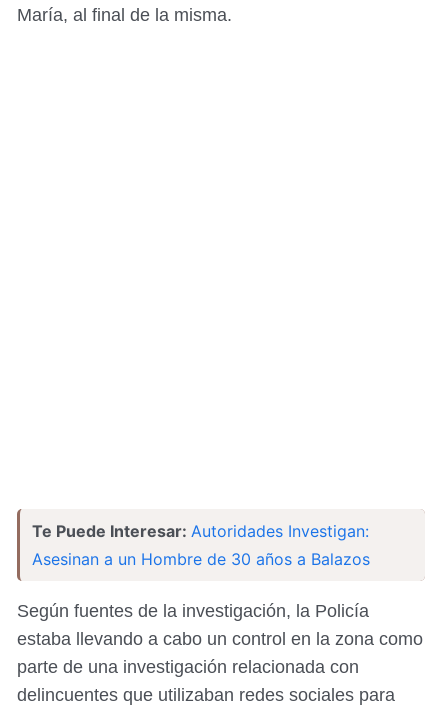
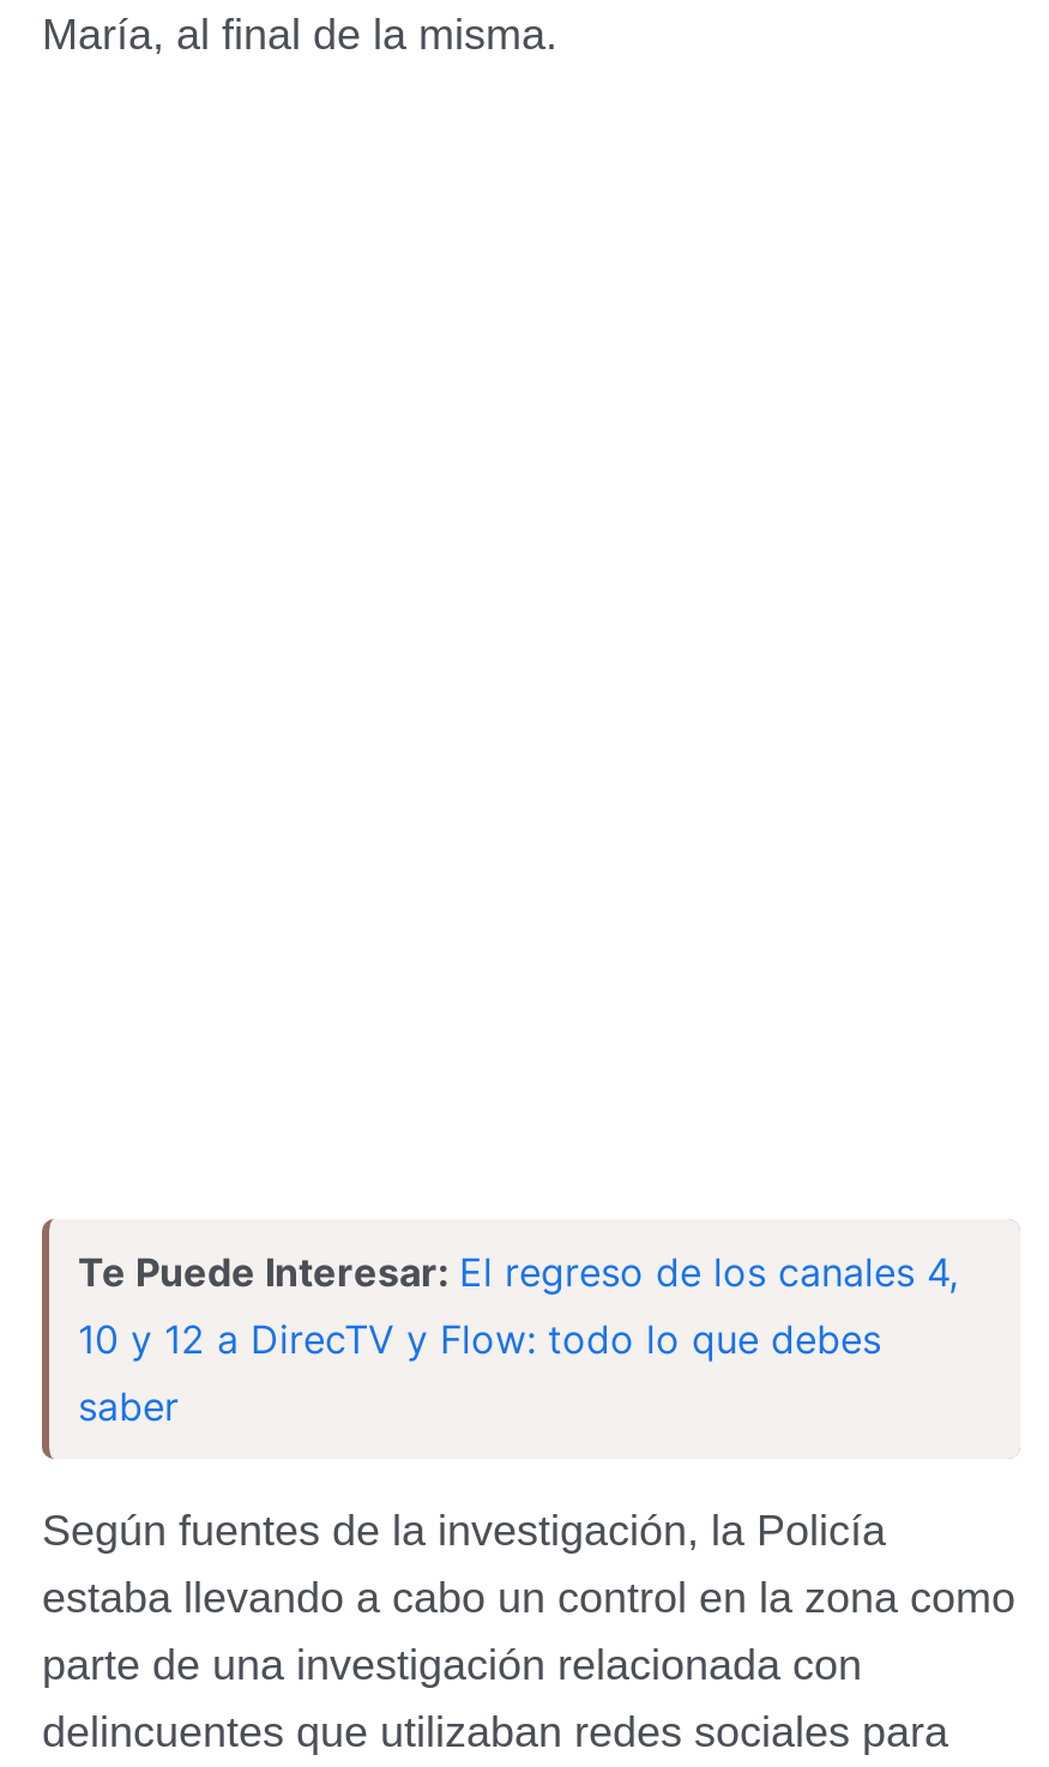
[32,521,370,569] Te Puede Interesar: Autoridades Investigan: | Asesinan a un Hombre de 30 años a Balazos -> [78,1247,958,1429] Te Puede Interesar: El regreso de los canales 4, | 10 y 12 a DirecTV y Flow: todo lo que debes | saber

